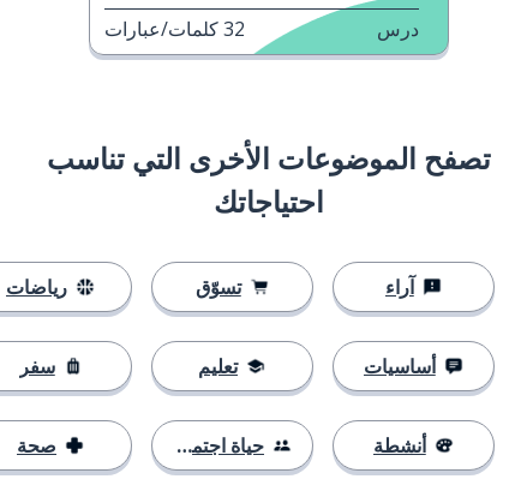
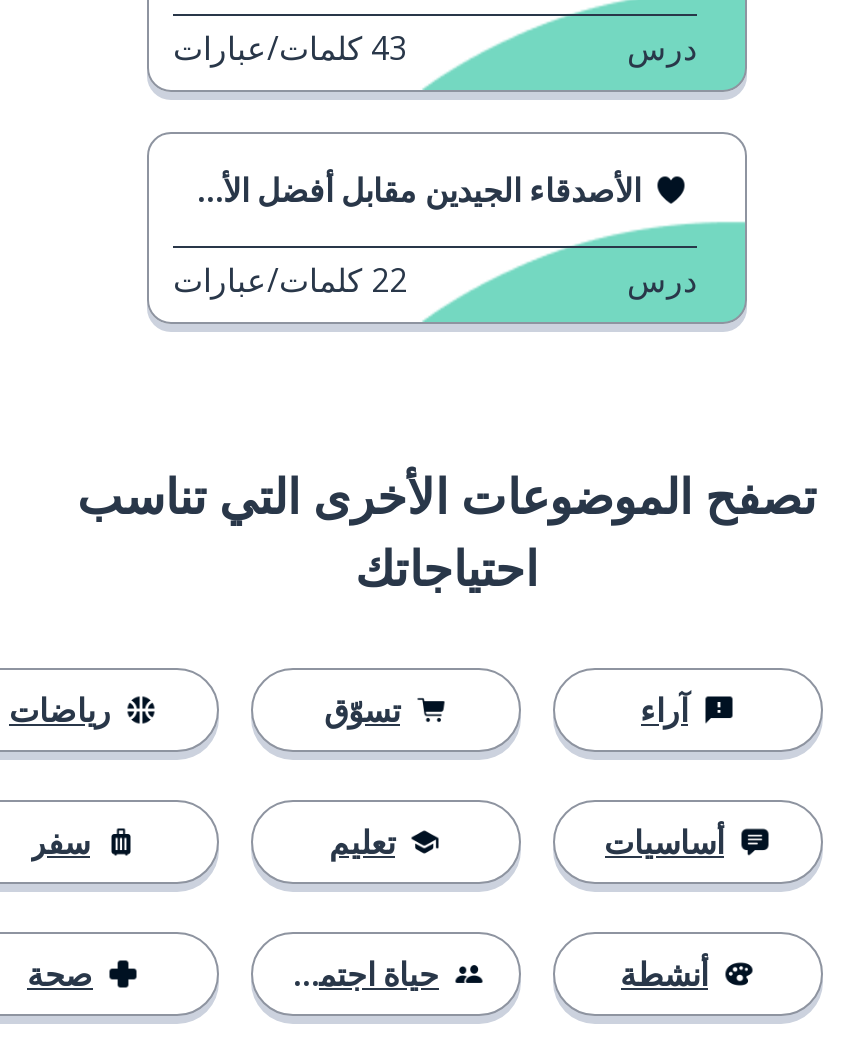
[104,15,245,42] 32 كلمات/عبارات -> [173,26,697,302] 43 كلمات/عبارات | الأصدقاء الجيدين مقابل أفضل الأصدقاء | درس | 22 كلمات/عبارات

